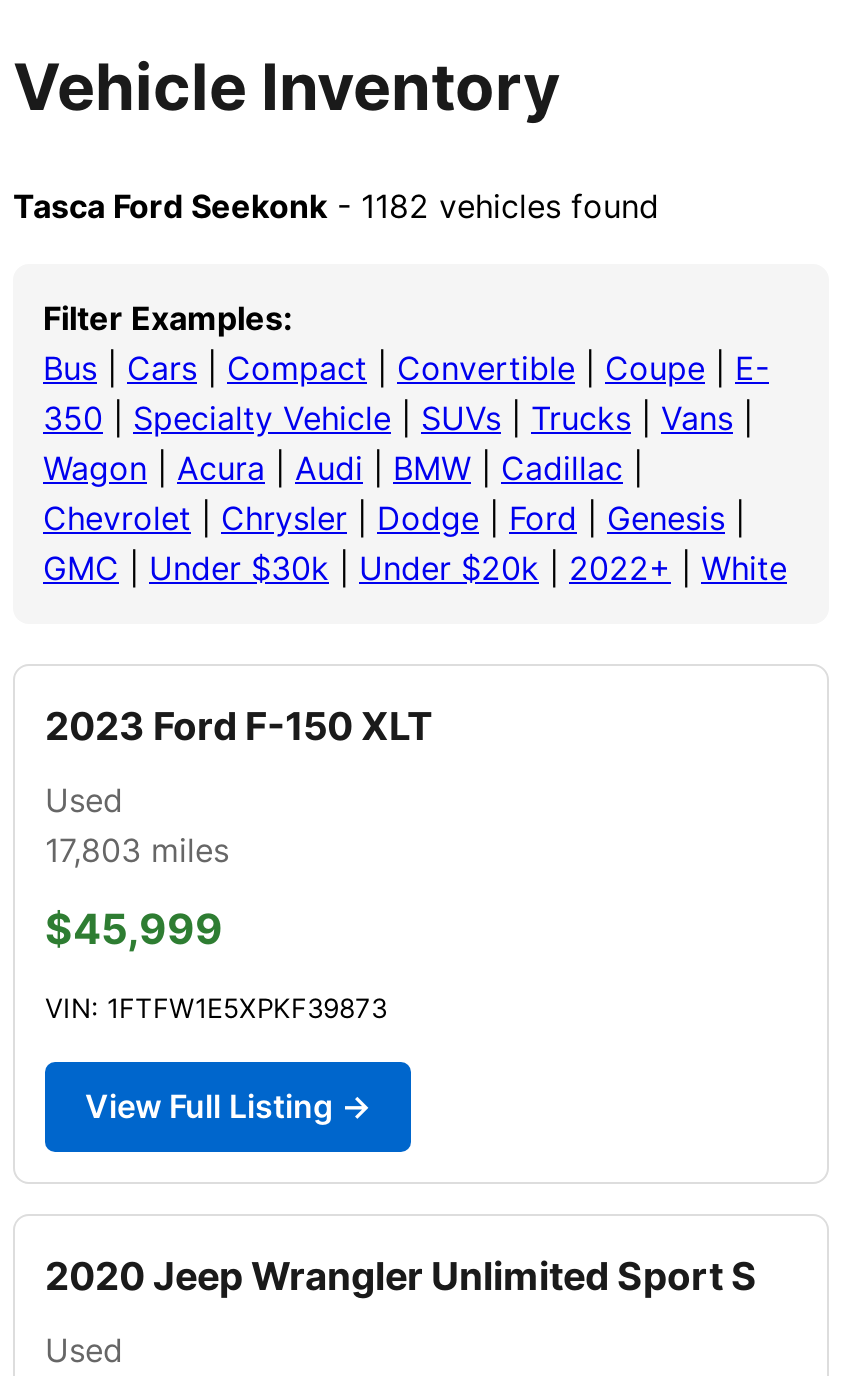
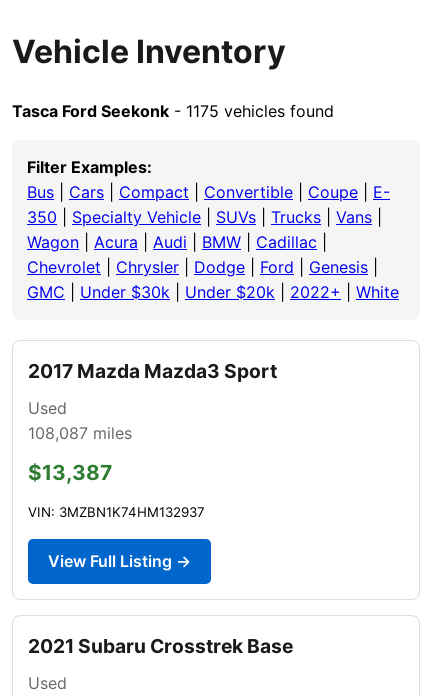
[13,186,659,226] Tasca Ford Seekonk - 1182 vehicles found -> [12,101,334,121] Tasca Ford Seekonk - 1175 vehicles found
[45,702,433,750] 2023 Ford F-150 XLT -> [28,359,277,383] 2017 Mazda Mazda3 Sport
[45,830,229,870] 17,803 miles -> [28,423,132,443] 108,087 miles
[45,904,223,954] $45,999 -> [28,460,112,485] $13,387
[45,992,387,1024] VIN: 1FTFW1E5XPKF39873 -> [28,504,205,520] VIN: 3MZBN1K74HM132937
[45,1252,757,1300] 2020 Jeep Wrangler Unlimited Sport S -> [28,634,293,658] 2021 Subaru Crosstrek Base

